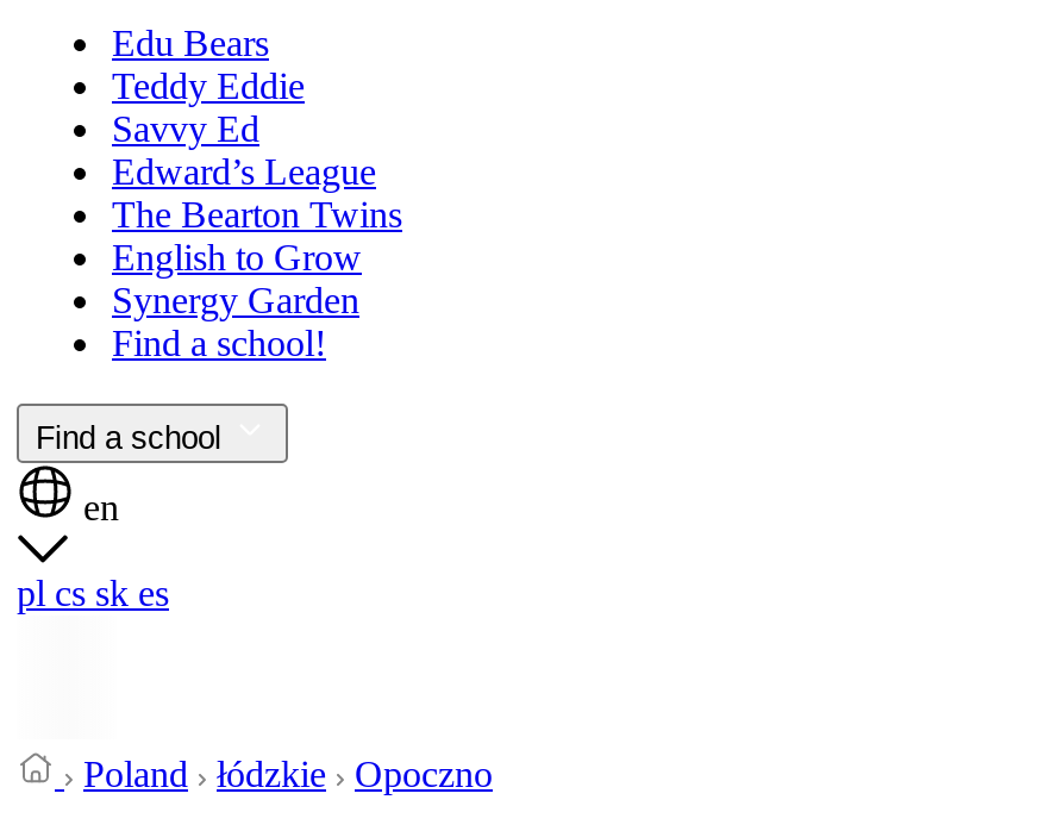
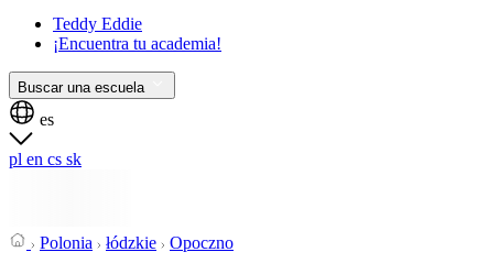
[112,23,269,63] Edu Bears -> none
[112,108,402,363] Savvy Ed | Edward’s League | The Bearton Twins | English to Grow | Synergy Garden | Find a school! -> [53,34,221,53] ¡Encuentra tu academia!
[36,420,231,456] Find a school -> [18,79,149,96] Buscar una escuela
[83,487,119,527] en -> [40,110,54,129] es
[17,573,169,613] pl cs sk es -> [9,150,82,168] pl en cs sk
[83,754,188,794] Poland -> [40,233,93,252] Polonia

